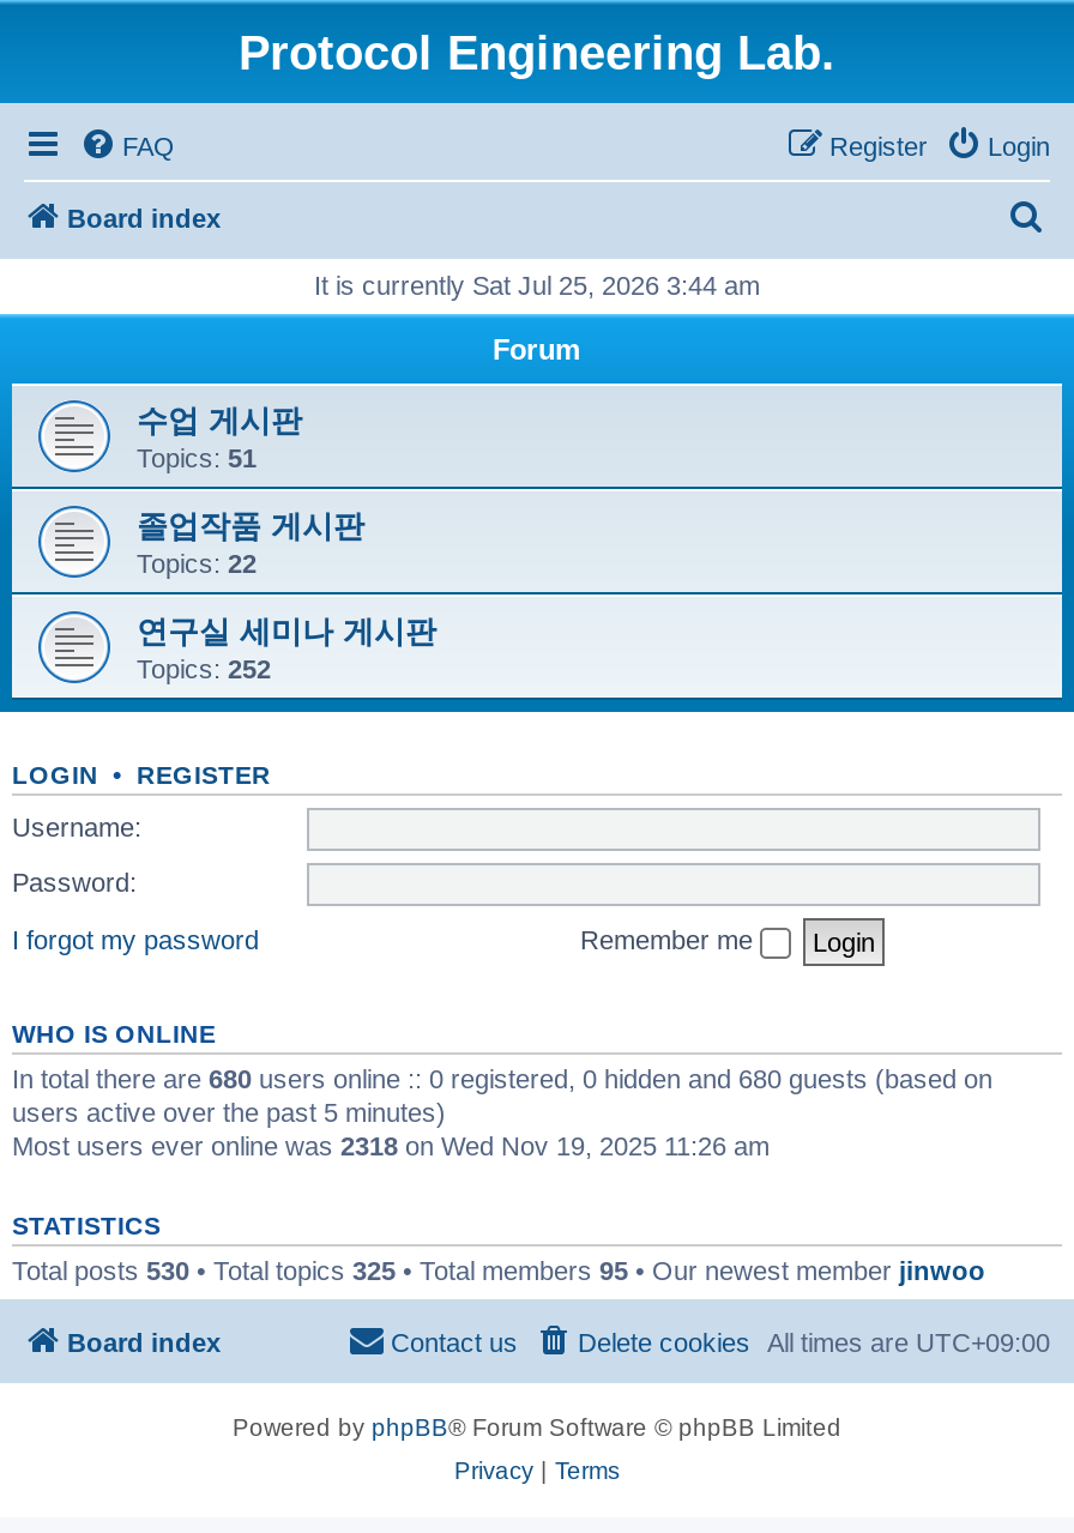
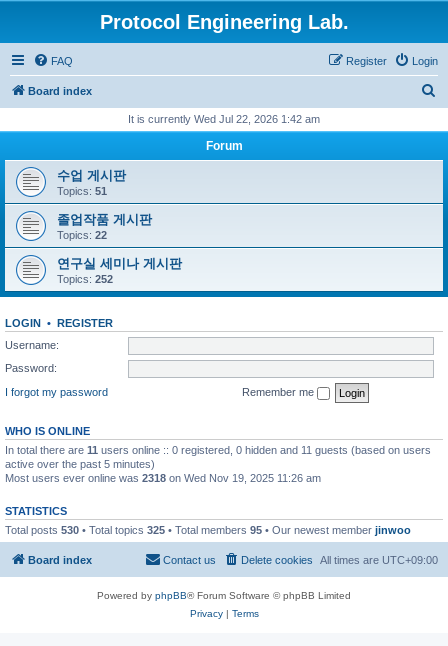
[314,271,760,300] It is currently Sat Jul 25, 2026 3:44 am -> [128,113,320,125] It is currently Wed Jul 22, 2026 1:42 am
[12,1063,992,1125] In total there are 680 users online :: 0 registered, 0 hidden and 680 guests (based on | users active over the past 5 minutes) -> [5,443,431,469] In total there are 11 users online :: 0 registered, 0 hidden and 11 guests (based on users | active over the past 5 minutes)

